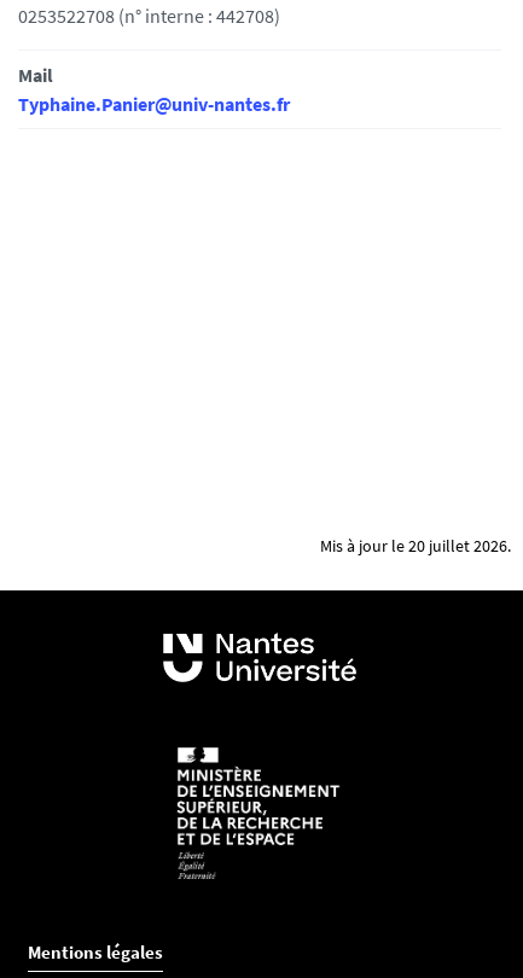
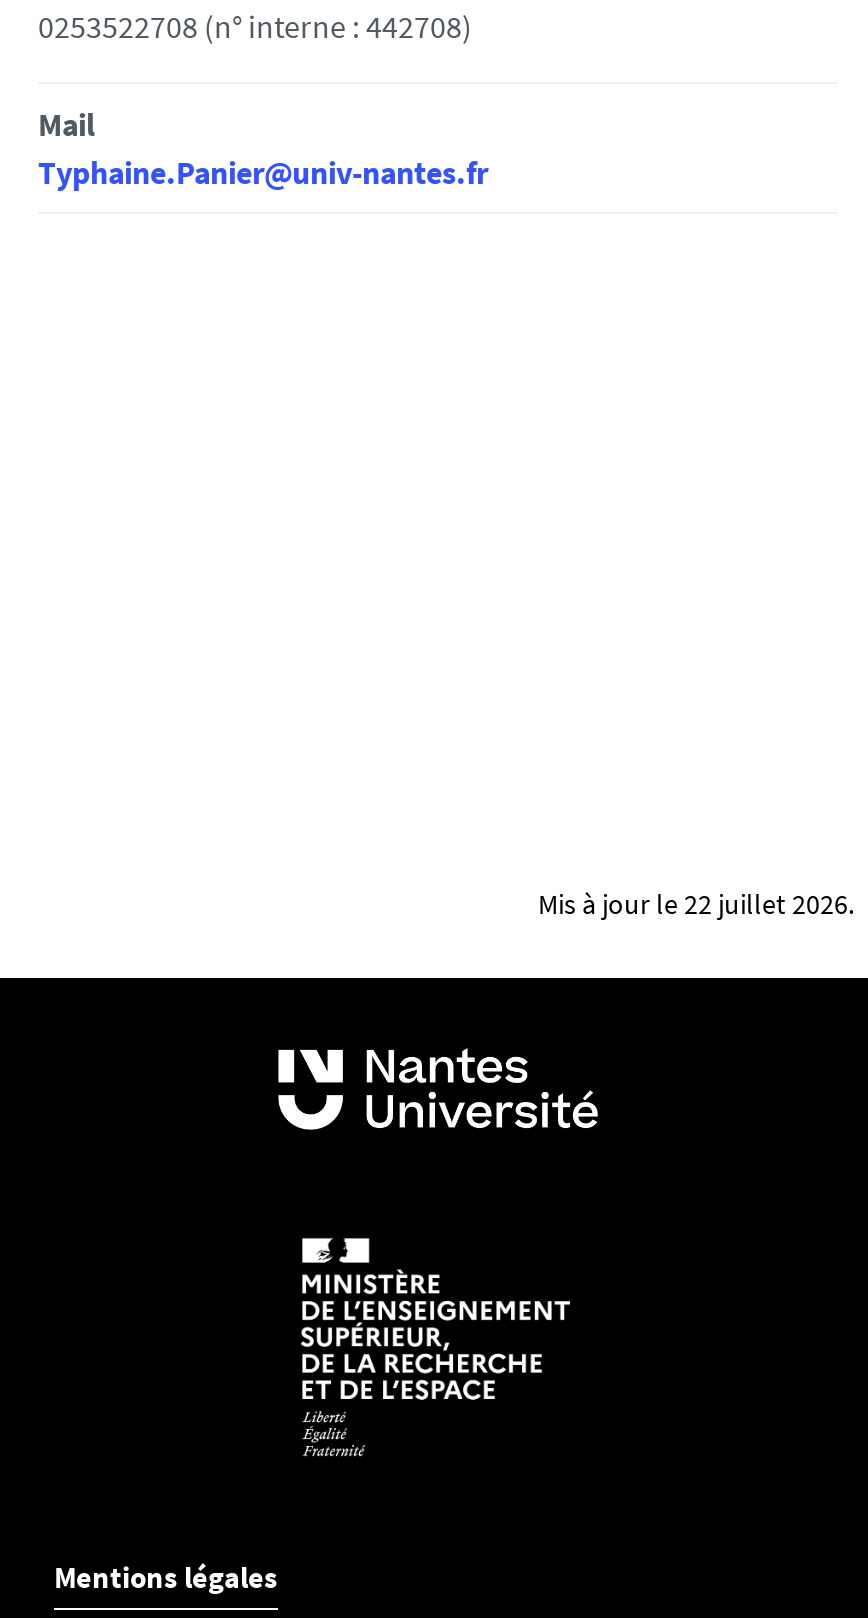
[320,535,511,557] Mis à jour le 20 juillet 2026. -> [538,886,854,922] Mis à jour le 22 juillet 2026.

